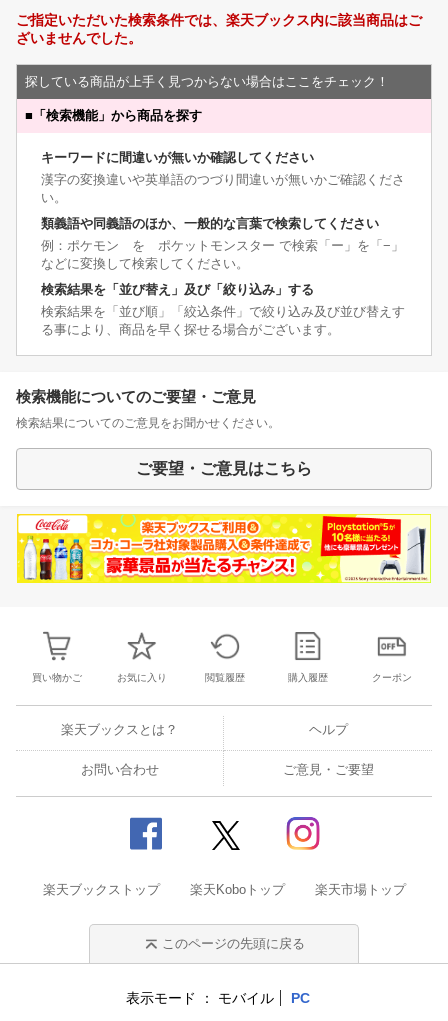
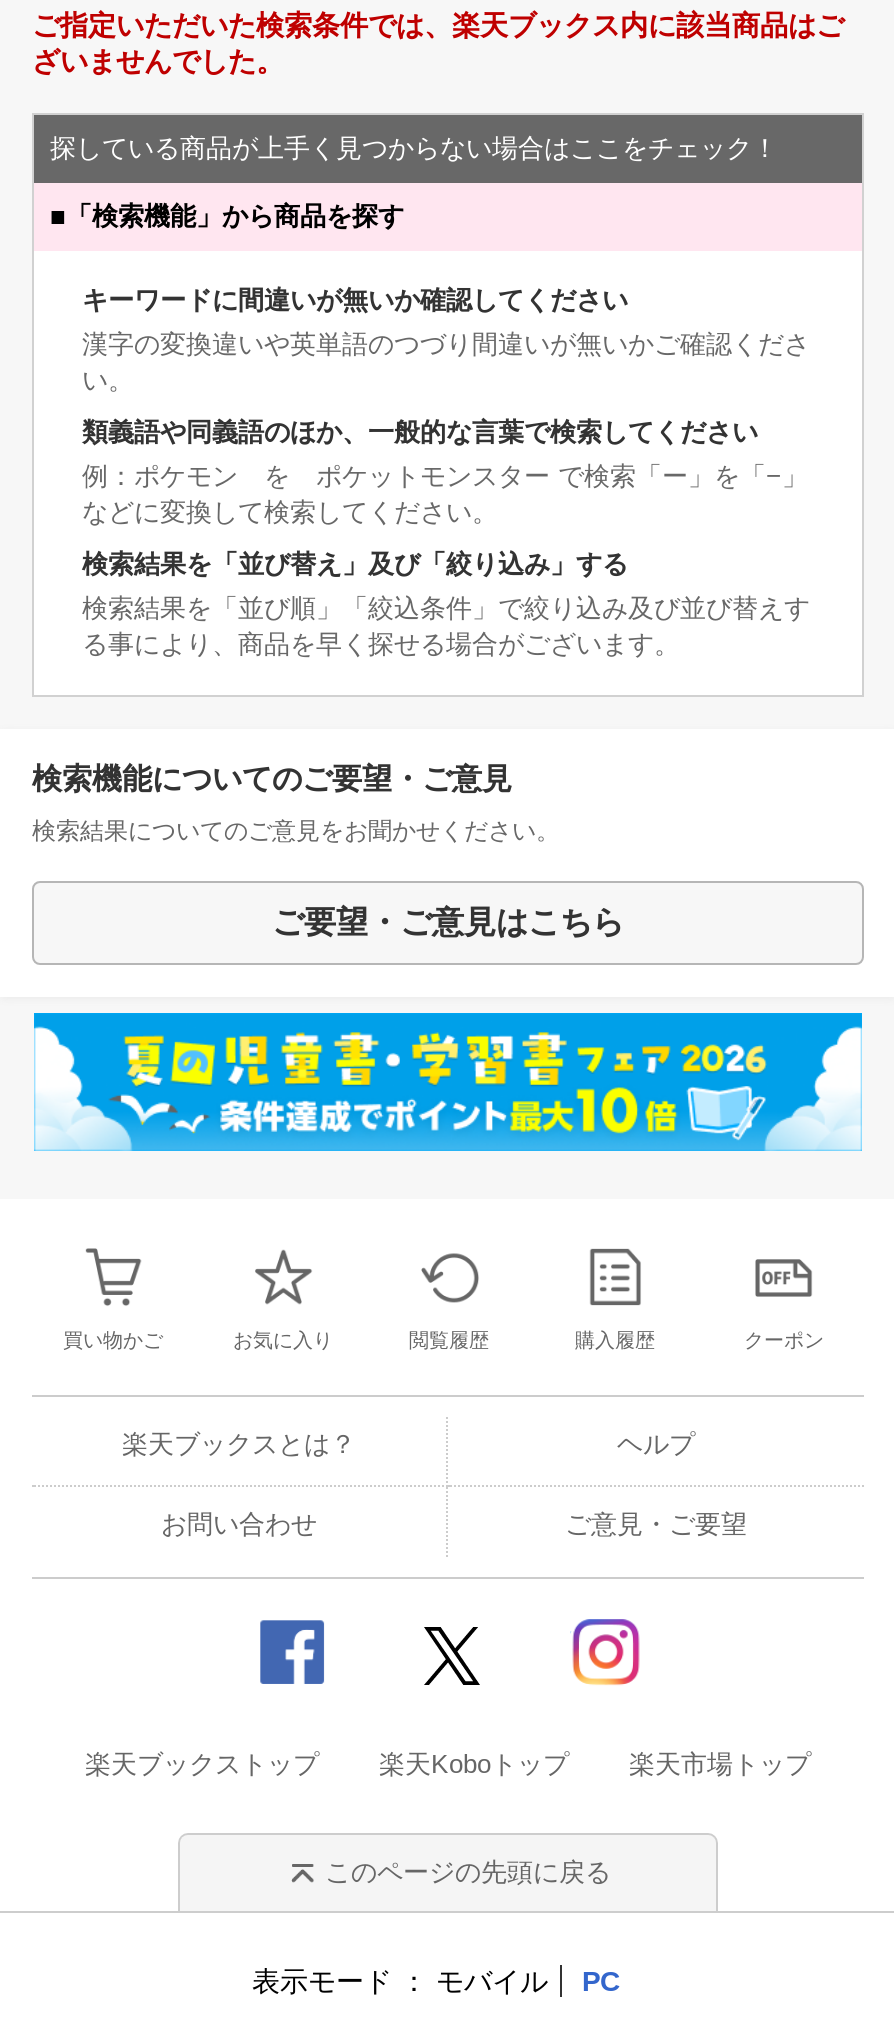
[16,513,432,584] [image] -> [32,1011,864,1153] [image]

